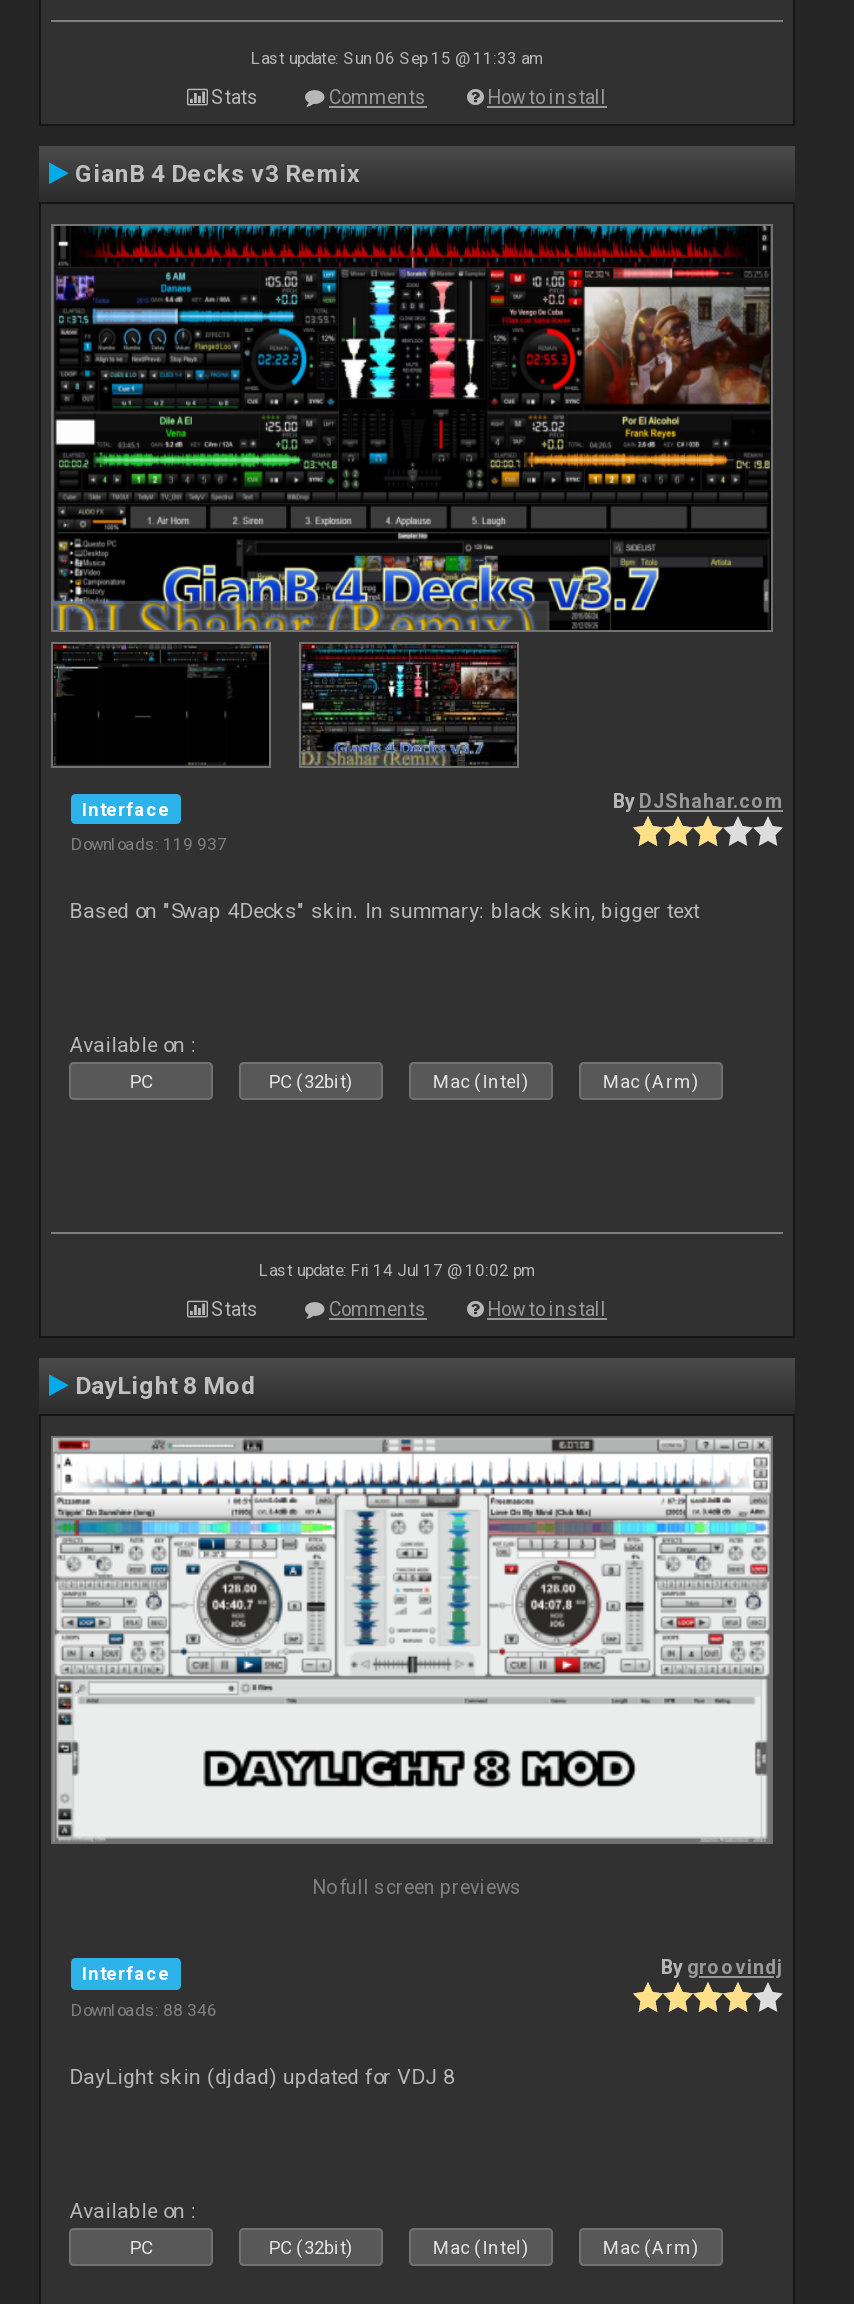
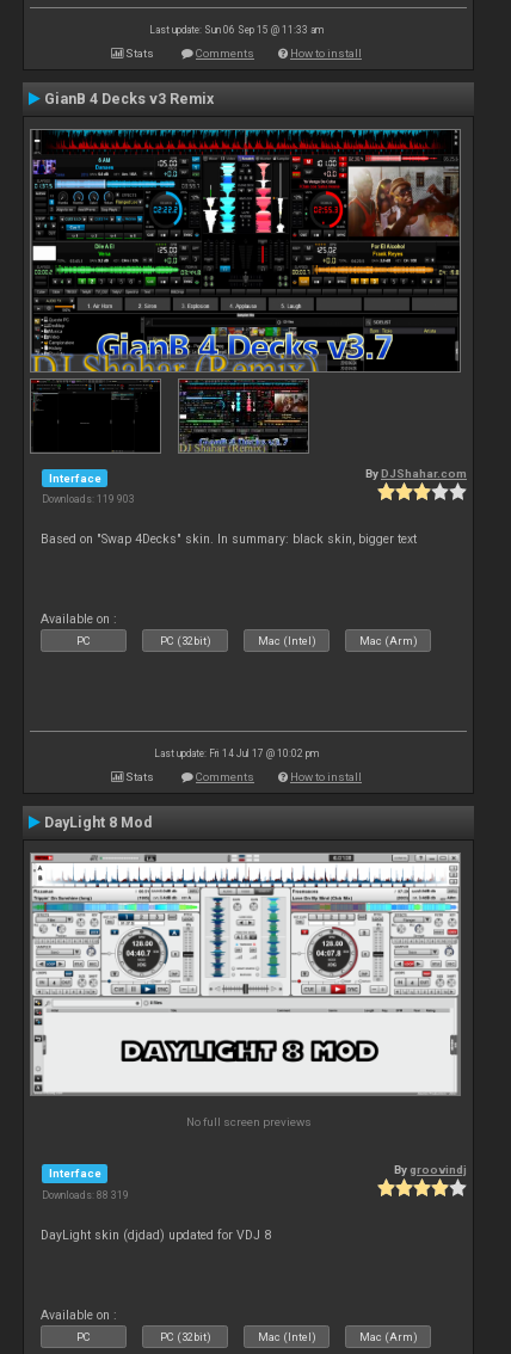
[71,835,227,855] Downloads: 119 937 -> [42,494,135,506] Downloads: 119 903
[71,1999,217,2019] Downloads: 88 346 -> [42,1189,129,1201] Downloads: 88 319

